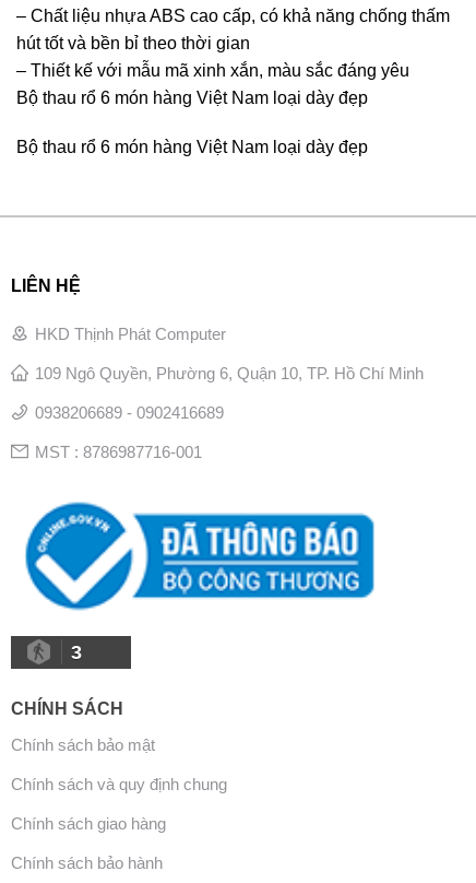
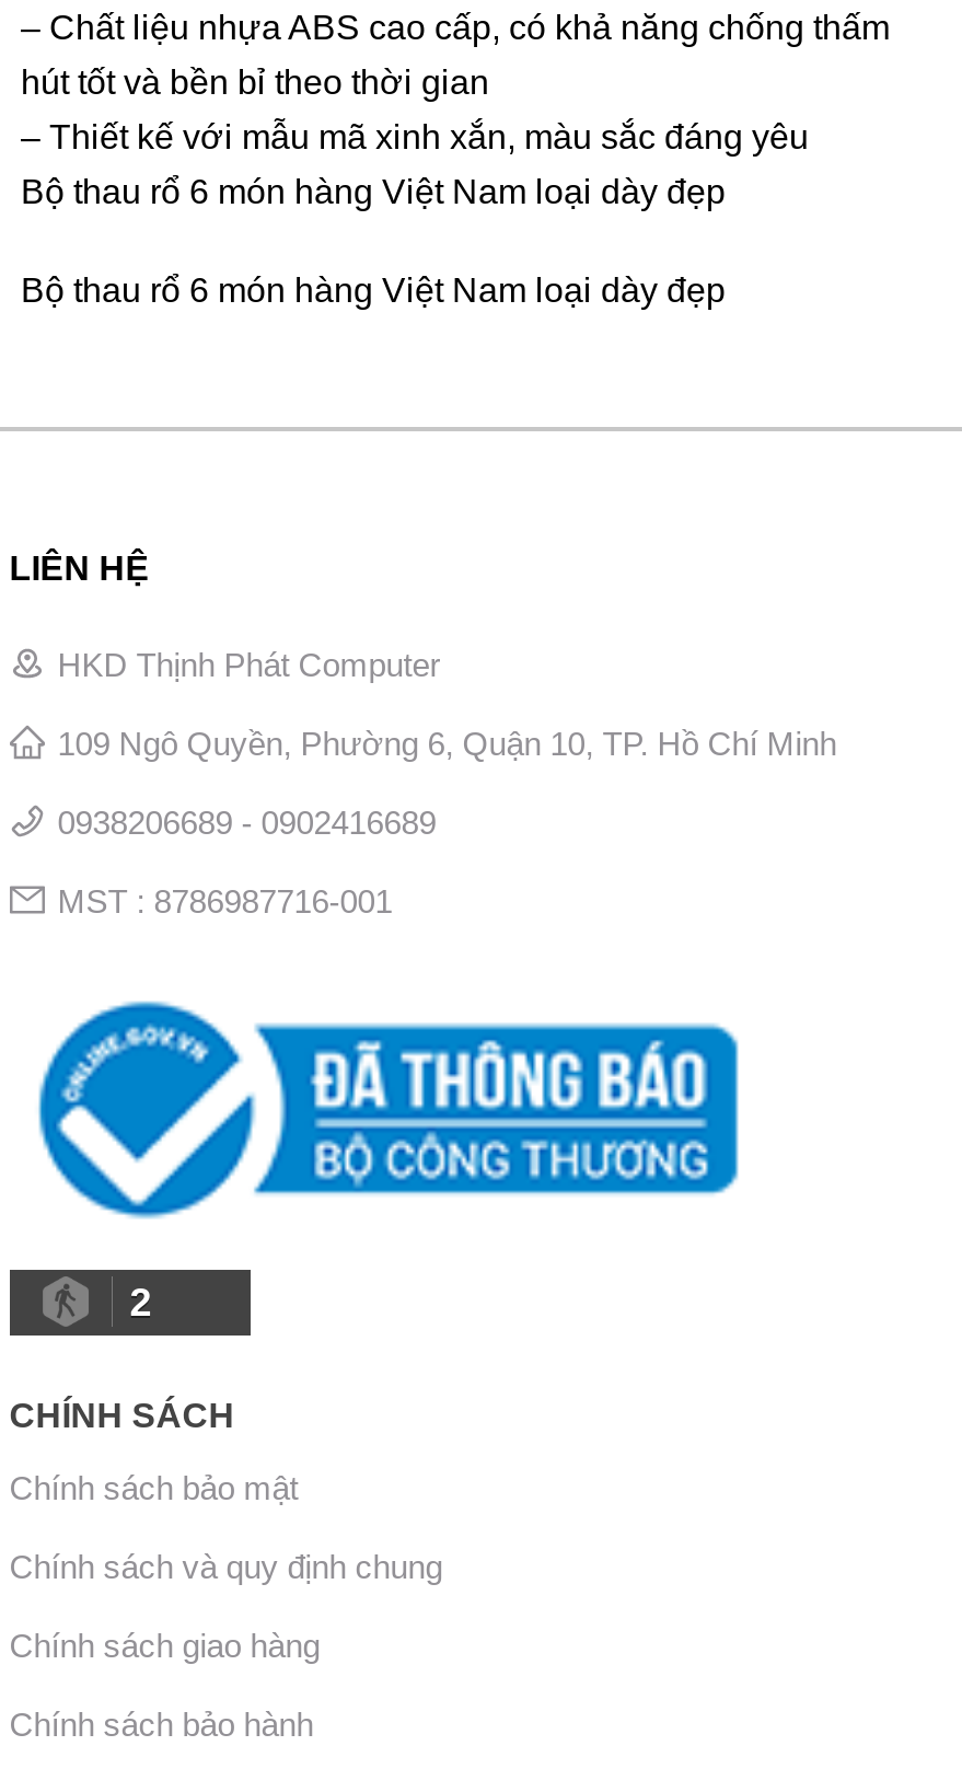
[71,641,79,663] 3 -> [130,1280,147,1324] 2

